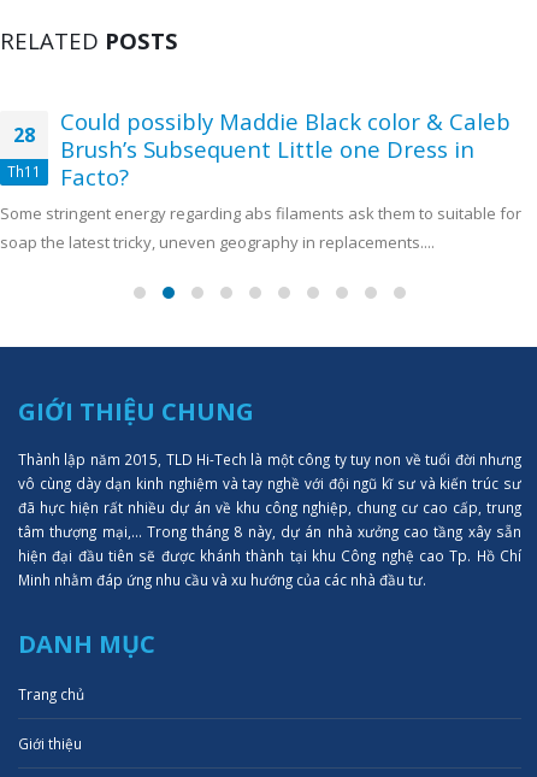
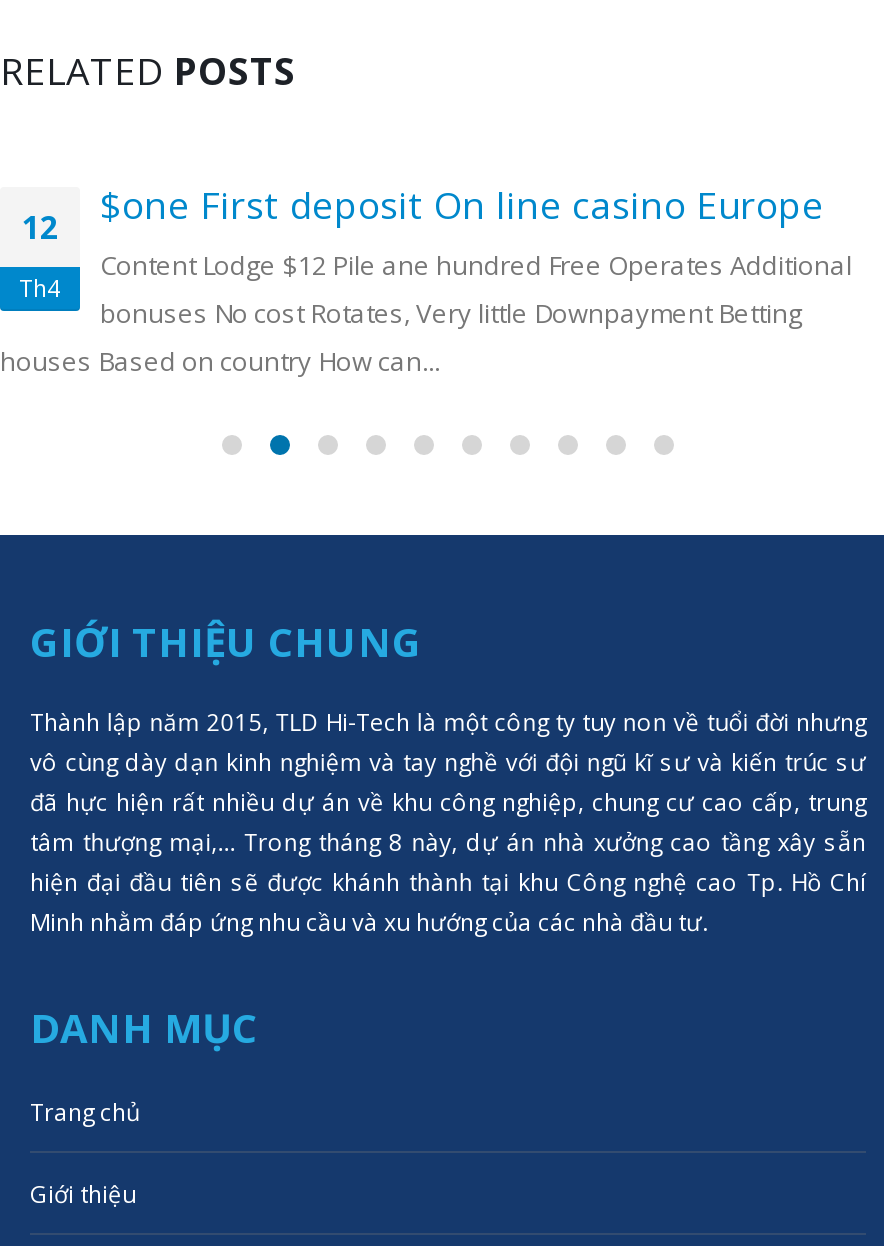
[0,106,521,253] Could possibly Maddie Black color & Caleb | Brush’s Subsequent Little one Dress in | Facto? | Some stringent energy regarding abs filaments ask them to suitable for | soap the latest tricky, uneven geography in replacements.... -> [0,180,852,380] $one First deposit On line casino Europe | Content Lodge $12 Pile ane hundred Free Operates Additional | bonuses No cost Rotates, Very little Downpayment Betting | houses Based on country How can...
[13,122,35,149] 28 -> [22,206,58,250] 12
[7,162,41,181] Th11 -> [19,272,61,304] Th4

